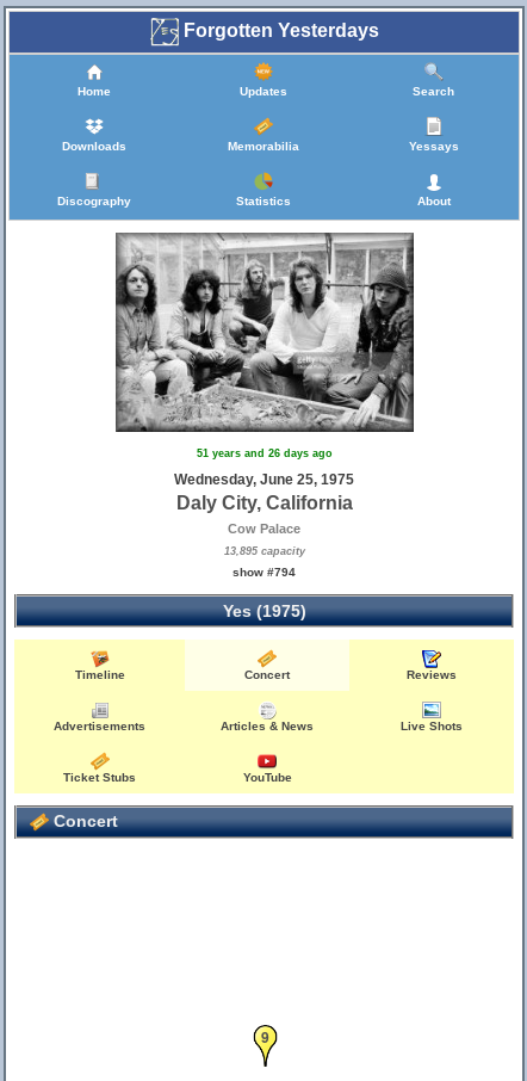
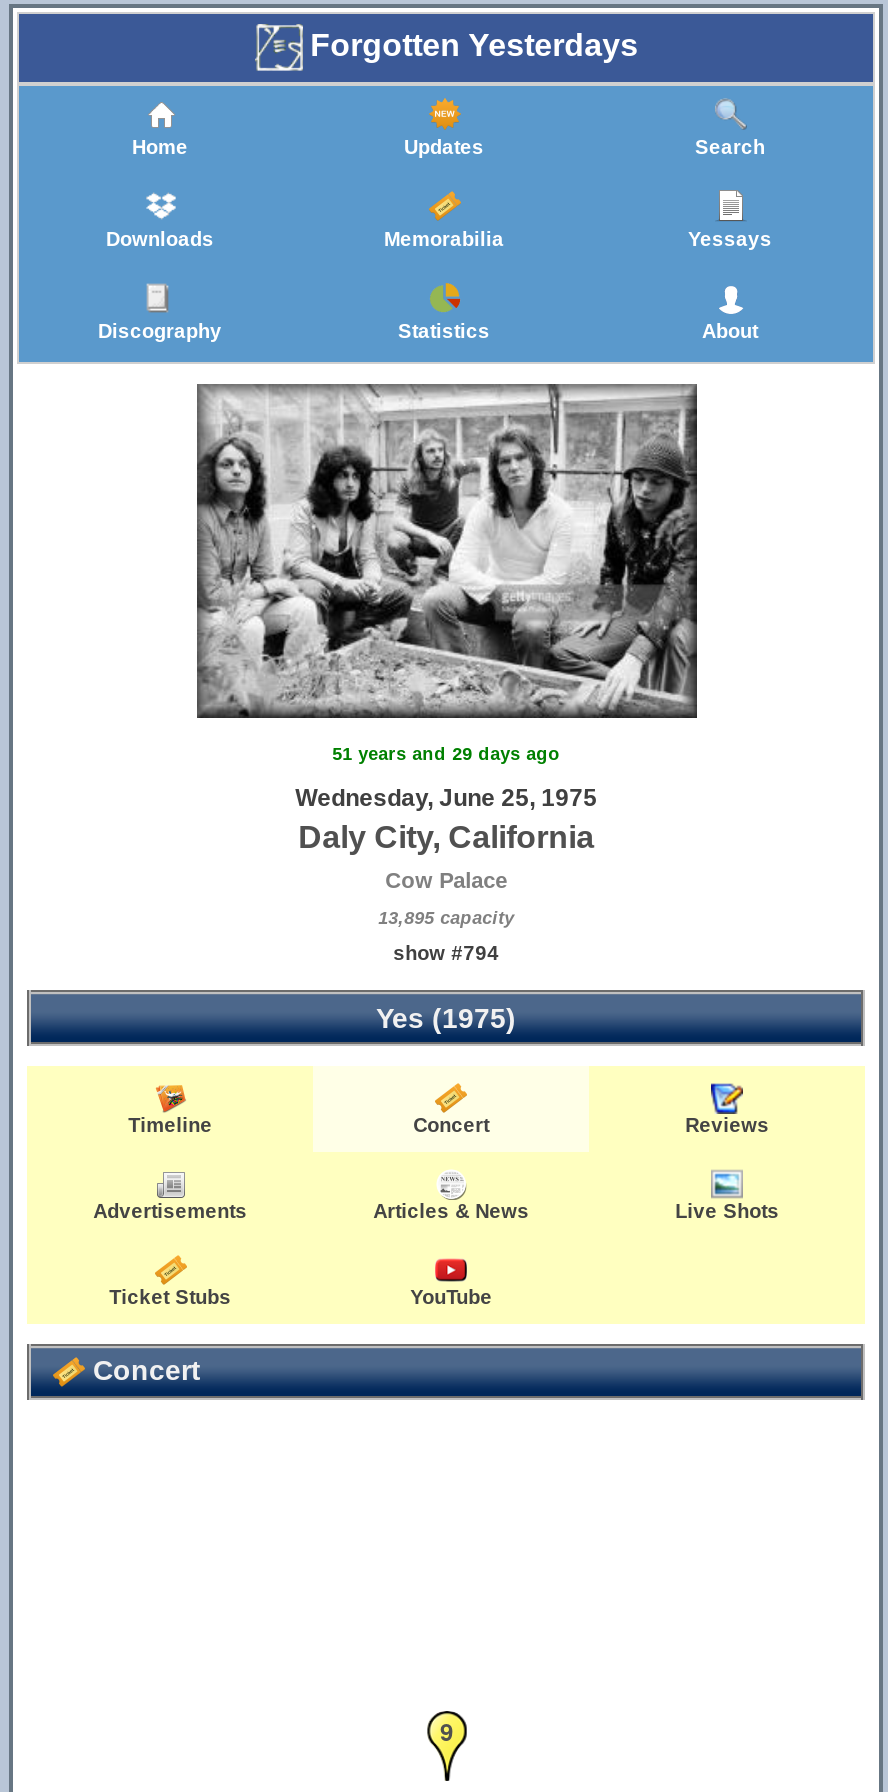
[196,447,332,459] 51 years and 26 days ago -> [332,744,560,764] 51 years and 29 days ago

